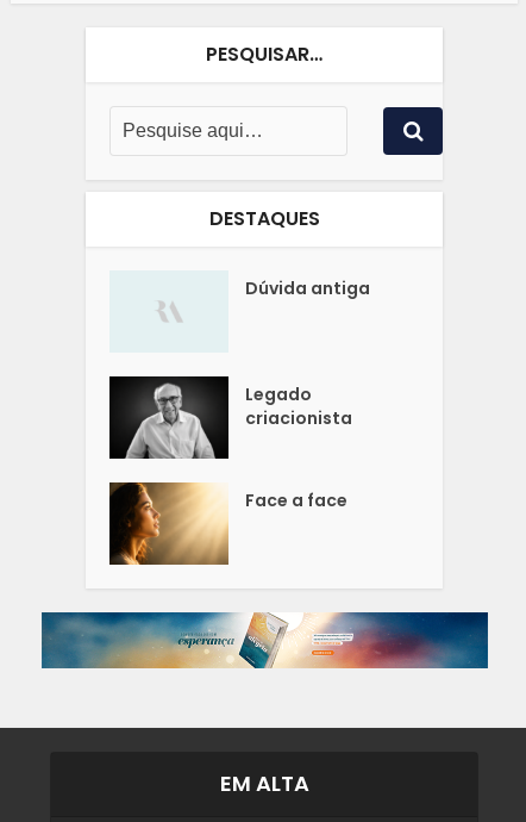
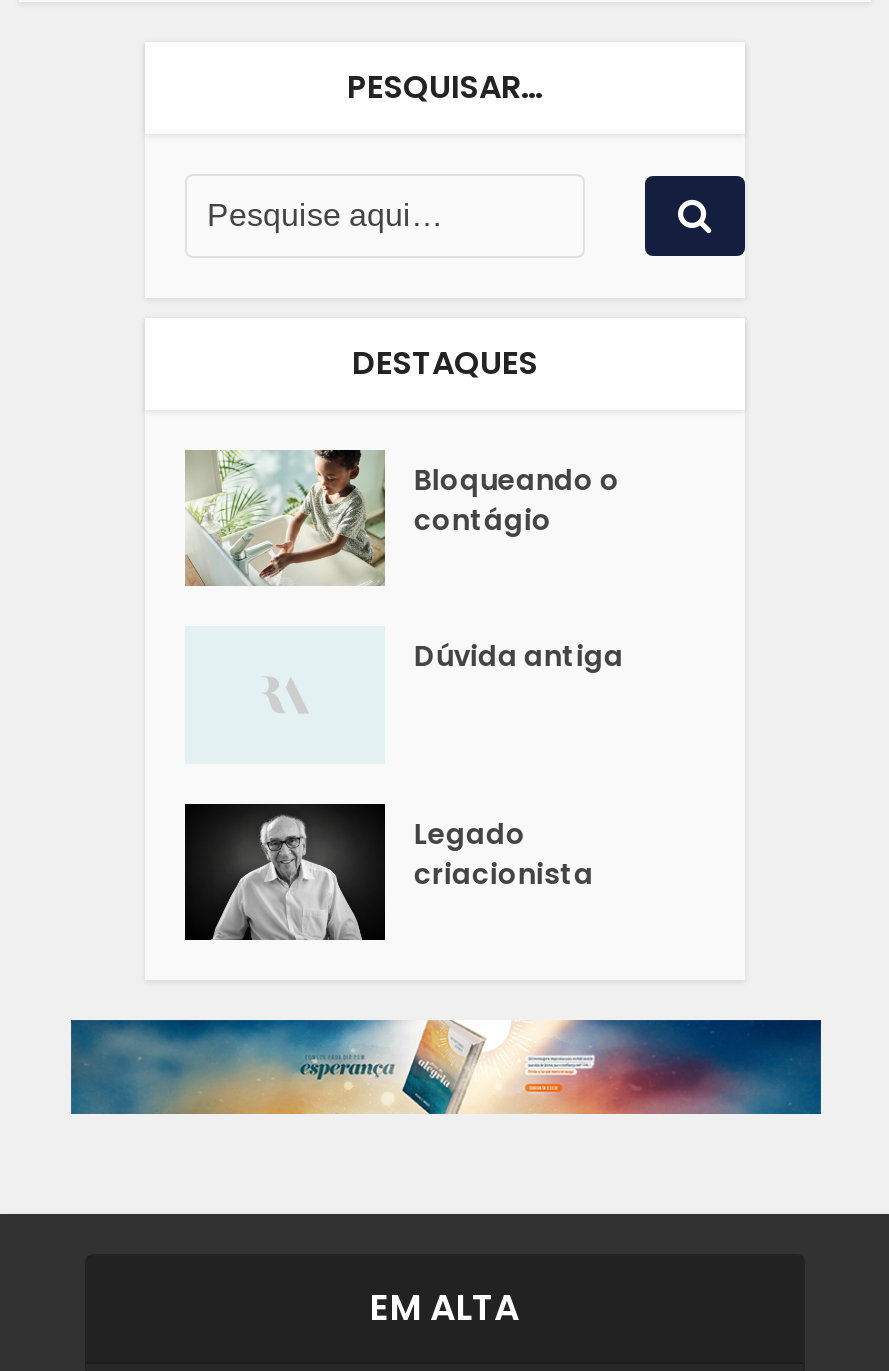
none -> [183,447,620,587] [image] | Bloqueando o | contágio
moved [112,277,371,460] -> [189,637,624,943]: [image] | Dúvida antiga | Legado | criacionista
[109,481,348,566] [image] | Face a face -> none

